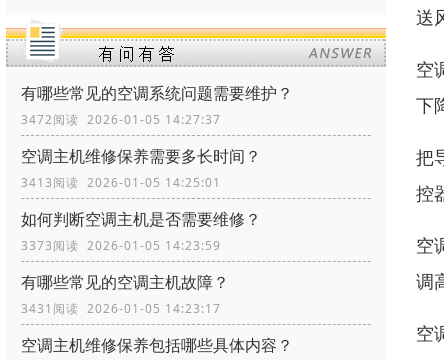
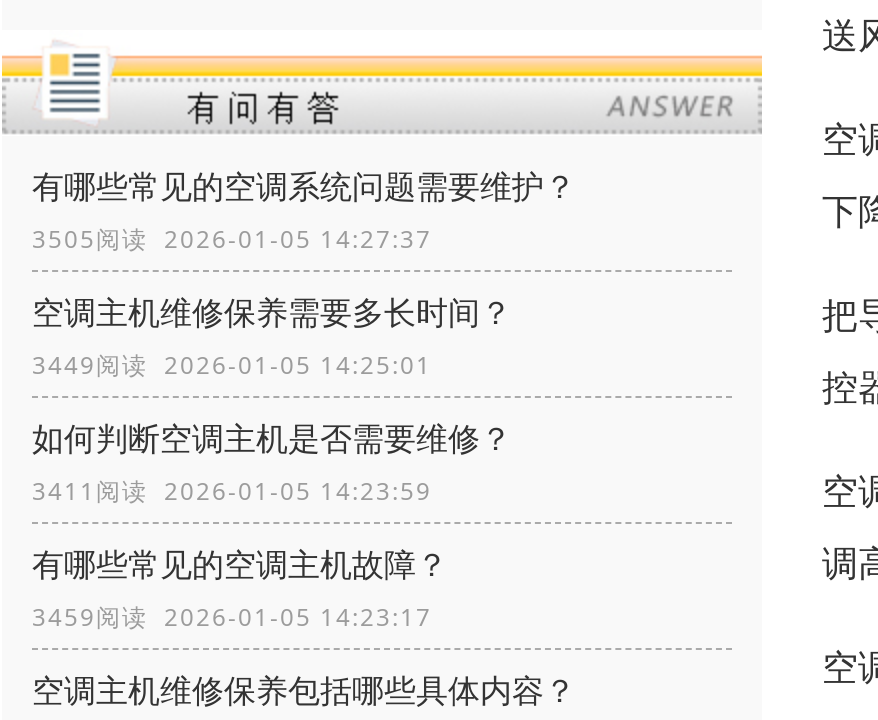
[21,111,221,128] 3472阅读 2026-01-05 14:27:37 -> [32,222,432,256] 3505阅读 2026-01-05 14:27:37
[21,174,221,191] 3413阅读 2026-01-05 14:25:01 -> [32,348,432,382] 3449阅读 2026-01-05 14:25:01
[21,237,221,254] 3373阅读 2026-01-05 14:23:59 -> [32,474,432,508] 3411阅读 2026-01-05 14:23:59
[21,300,221,317] 3431阅读 2026-01-05 14:23:17 -> [32,600,432,634] 3459阅读 2026-01-05 14:23:17

